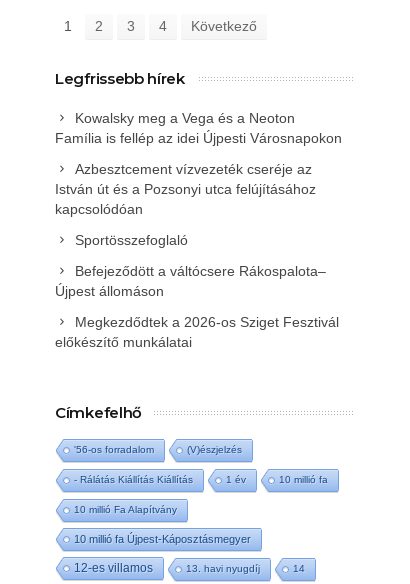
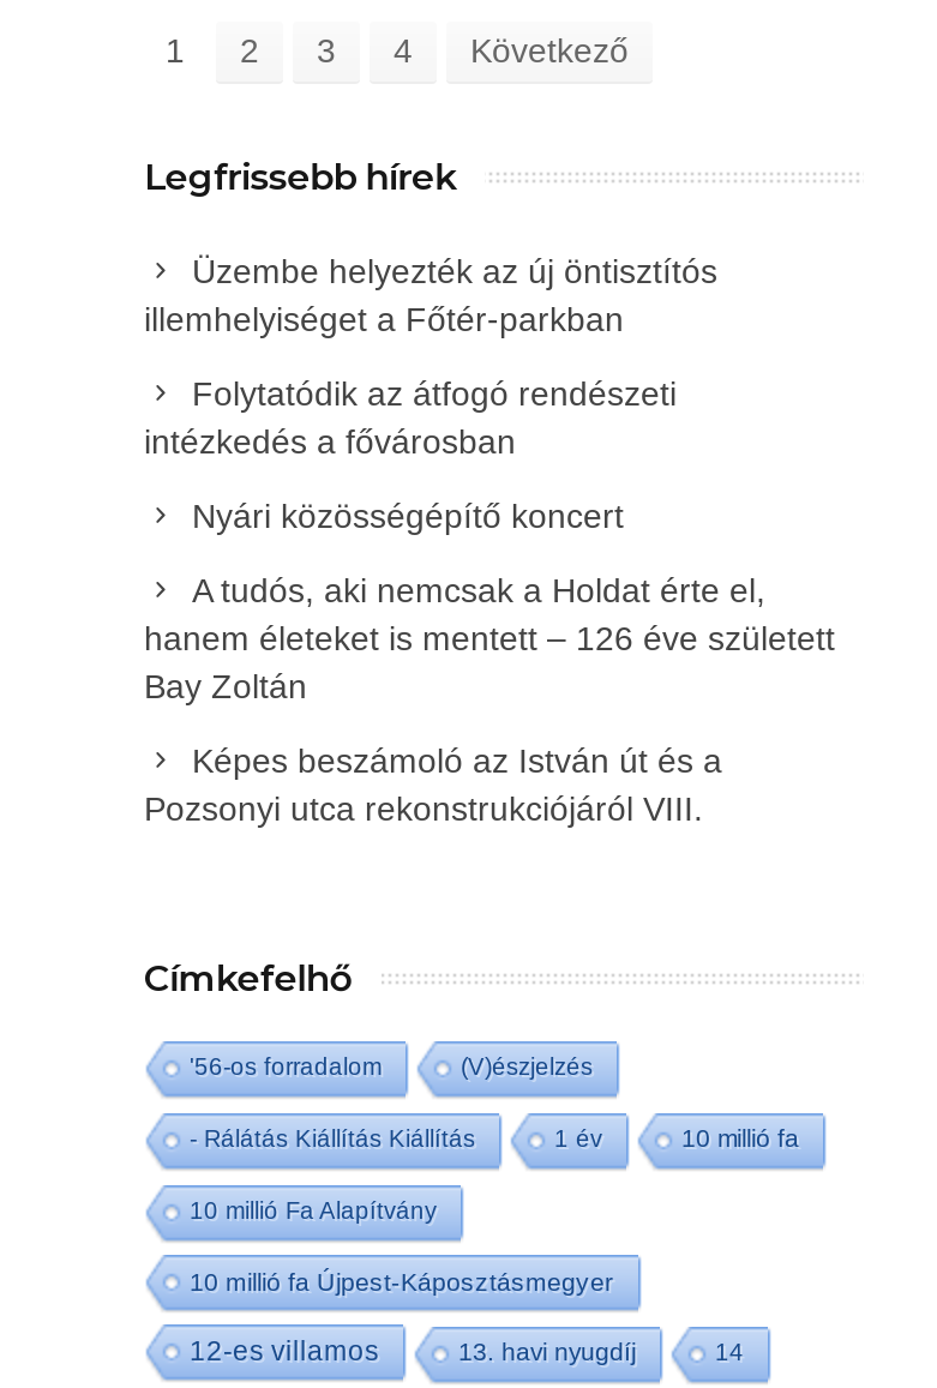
[55,110,342,146] Kowalsky meg a Vega és a Neoton | Família is fellép az idei Újpesti Városnapokon -> [144,252,717,338] Üzembe helyezték az új öntisztítós | illemhelyiséget a Főtér-parkban
[55,161,316,217] Azbesztcement vízvezeték cseréje az | István út és a Pozsonyi utca felújításához | kapcsolódóan -> [144,374,677,461] Folytatódik az átfogó rendészeti | intézkedés a fővárosban
[75,232,188,248] Sportösszefoglaló -> [192,497,624,535] Nyári közösségépítő koncert
[55,263,326,299] Befejeződött a váltócsere Rákospalota– | Újpest állomáson -> [144,571,835,705] A tudós, aki nemcsak a Holdat érte el, | hanem életeket is mentett – 126 éve született | Bay Zoltán
[55,314,339,350] Megkezdődtek a 2026-os Sziget Fesztivál | előkészítő munkálatai -> [144,741,722,828] Képes beszámoló az István út és a | Pozsonyi utca rekonstrukciójáról VIII.

